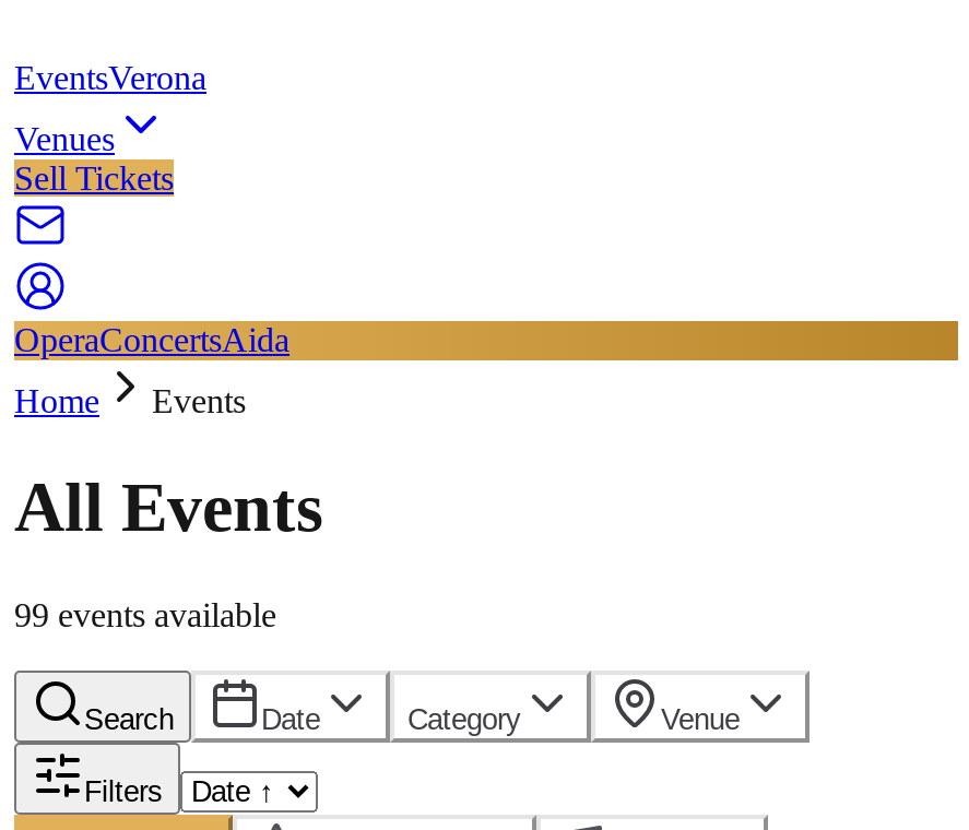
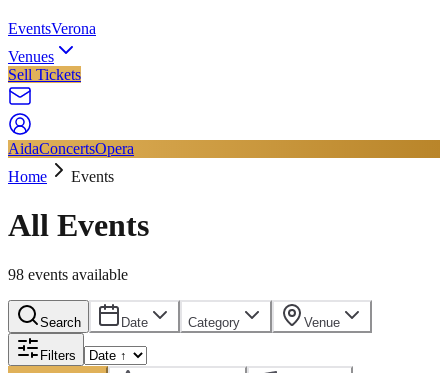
[14,321,289,358] OperaConcertsAida -> [8,140,134,157] AidaConcertsOpera
[14,596,276,633] 99 events available -> [8,266,128,283] 98 events available

